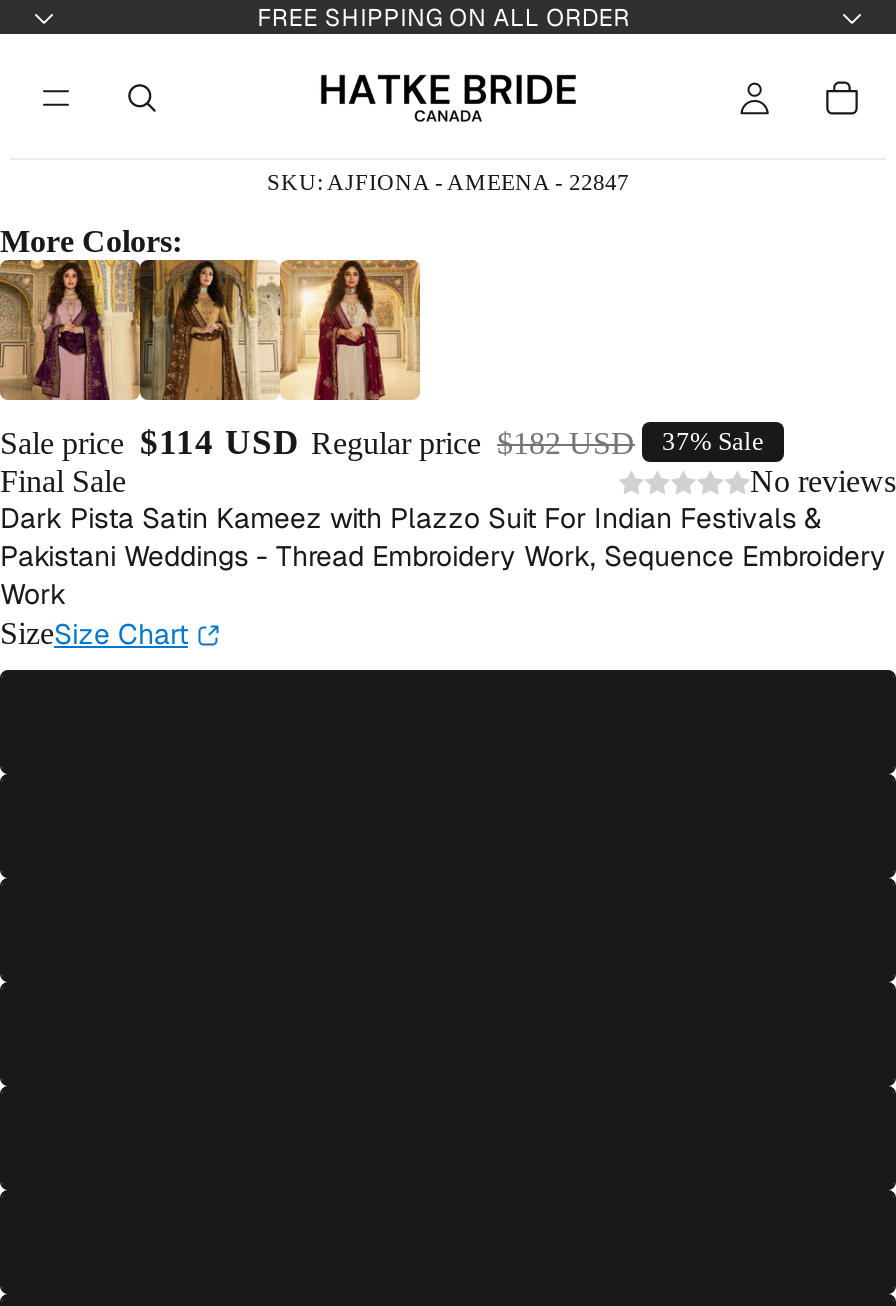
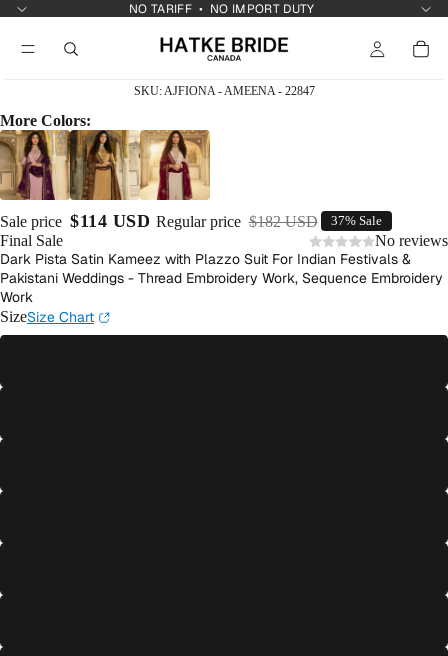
[257,2,630,34] FREE SHIPPING ON ALL ORDER -> [129,1,315,17] NO TARIFF • NO IMPORT DUTY

